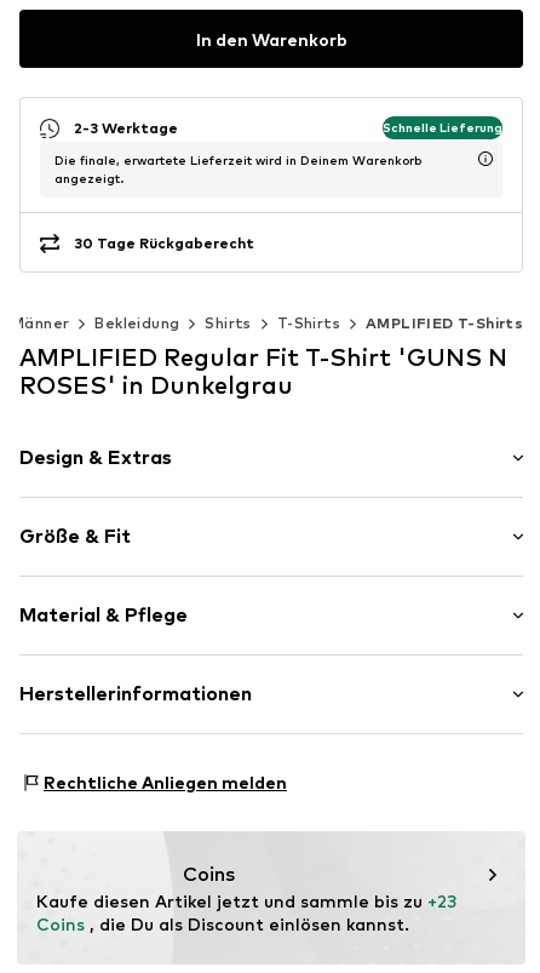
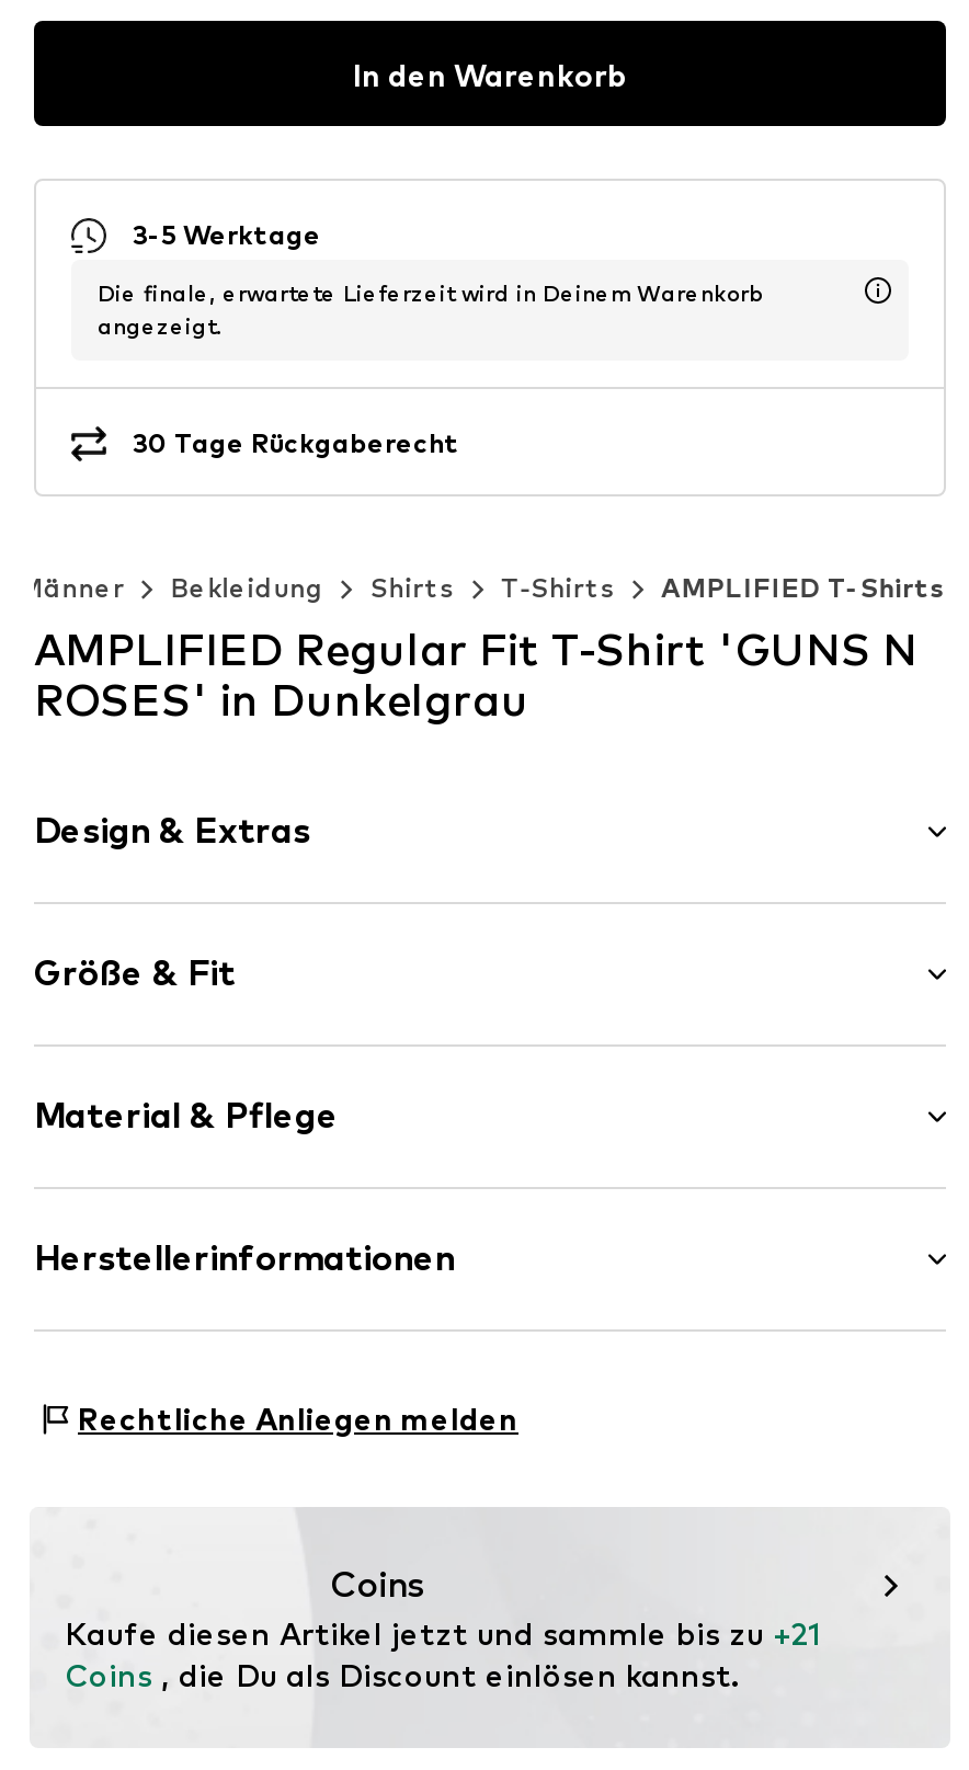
[74,119,502,137] 2-3 Werktage | Schnelle Lieferung -> [133,218,321,251] 3-5 Werktage
[36,891,456,912] Kaufe diesen Artikel jetzt und sammle bis zu +23 -> [65,1615,821,1652] Kaufe diesen Artikel jetzt und sammle bis zu +21

